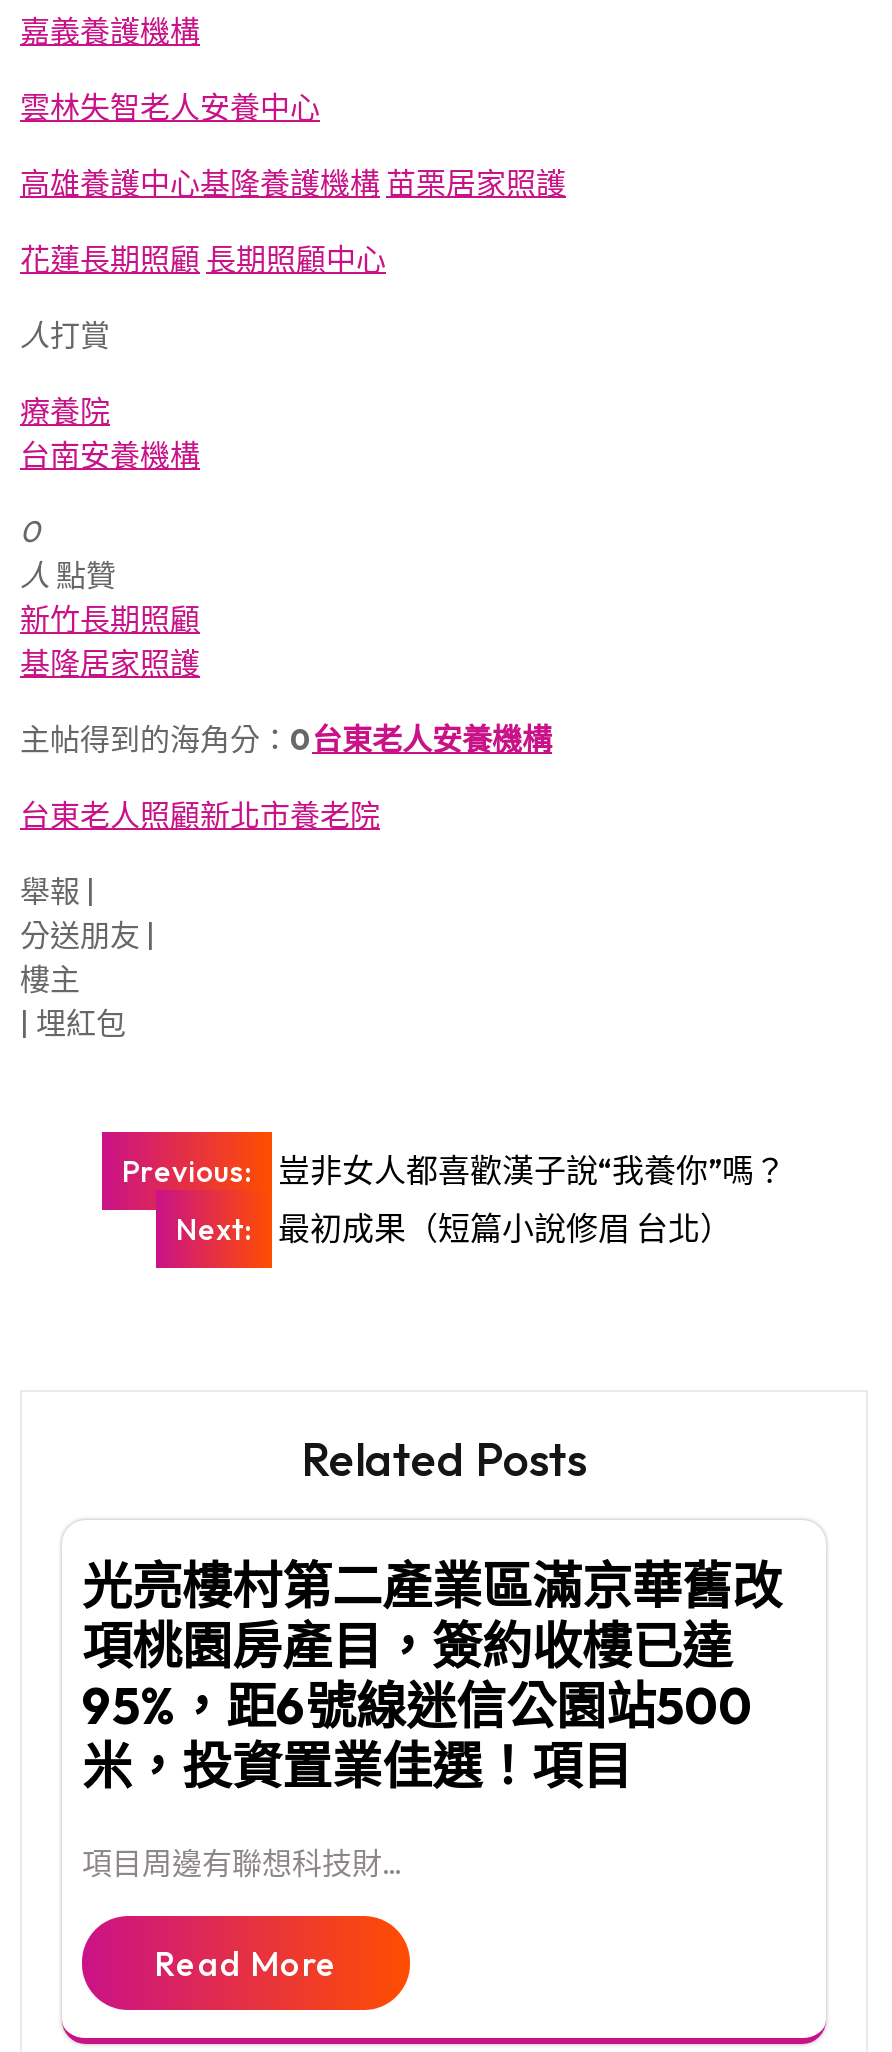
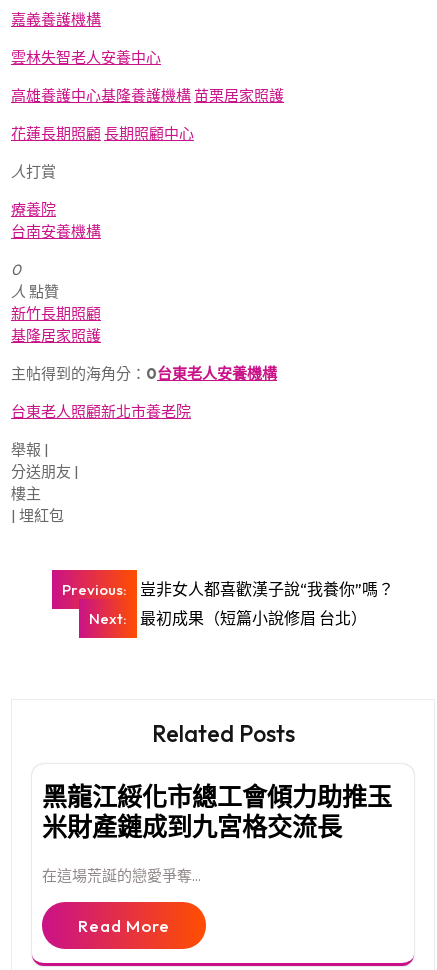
[82,1553,782,1797] 光亮樓村第二產業區滿京華舊改 | 項桃園房產目，簽約收樓已達 | 95%，距6號線迷信公園站500 | 米，投資置業佳選！項目 -> [42,781,392,843] 黑龍江綏化市總工會傾力助推玉 | 米財產鏈成到九宮格交流長
[82,1843,400,1881] 項目周邊有聯想科技財... -> [42,866,201,885] 在這場荒誕的戀愛爭奪...

